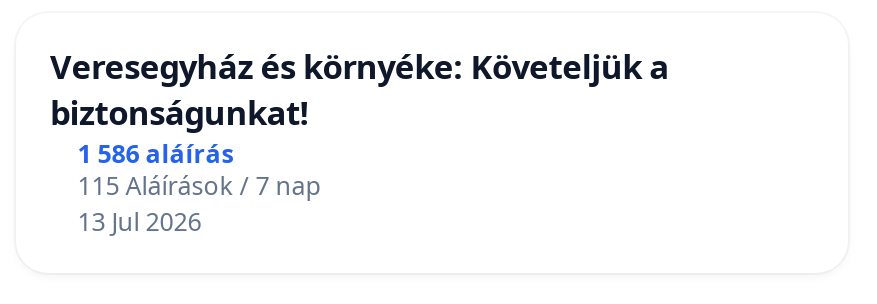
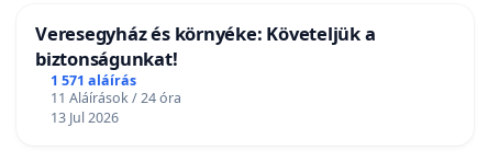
[78,137,234,171] 1 586 aláírás -> [50,72,136,90] 1 571 aláírás
[78,169,322,203] 115 Aláírások / 7 nap -> [50,89,181,108] 11 Aláírások / 24 óra

